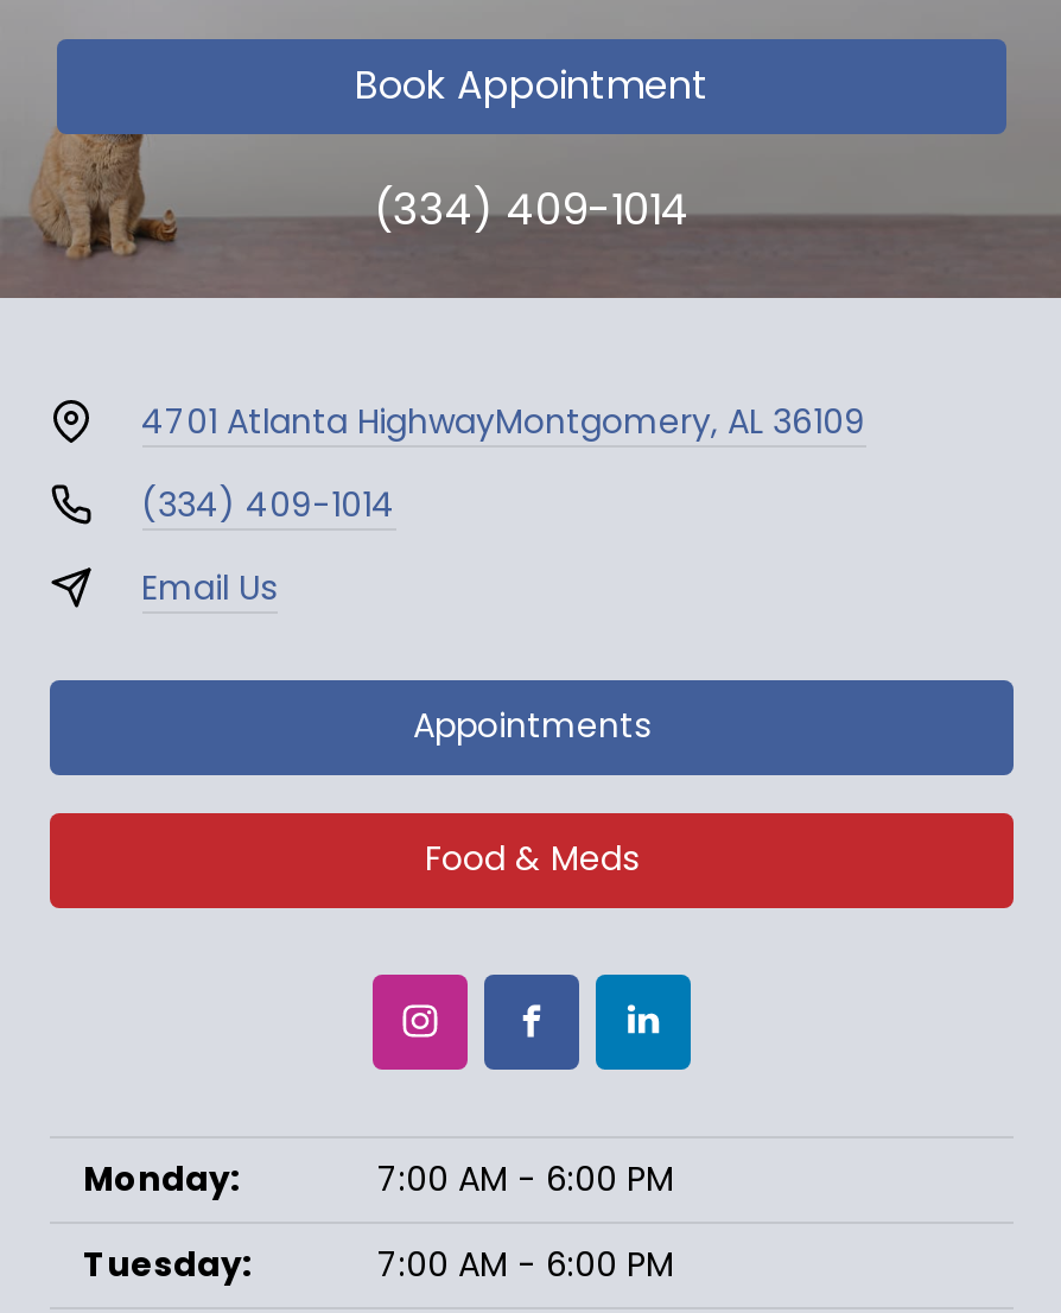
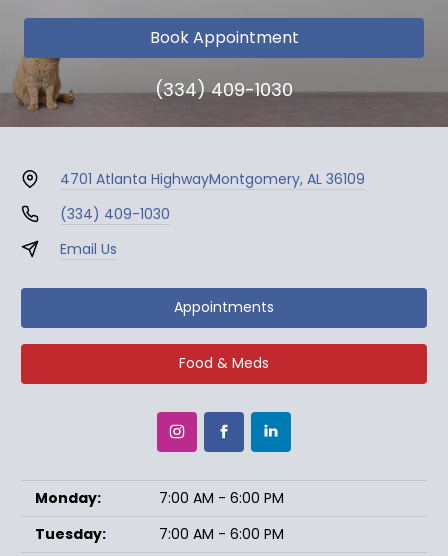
[374,178,690,238] (334) 409-1014 -> [155,77,293,102] (334) 409-1030
[141,480,395,527] (334) 409-1014 -> [59,204,169,224] (334) 409-1030

